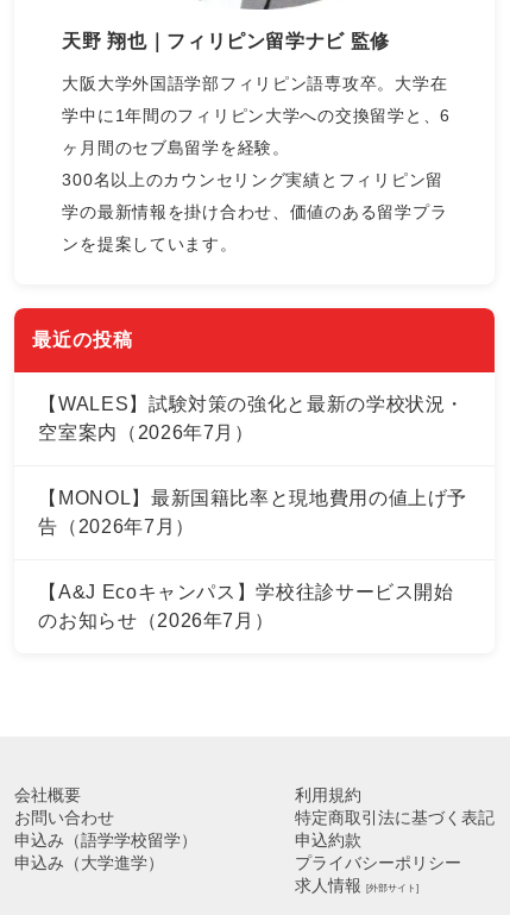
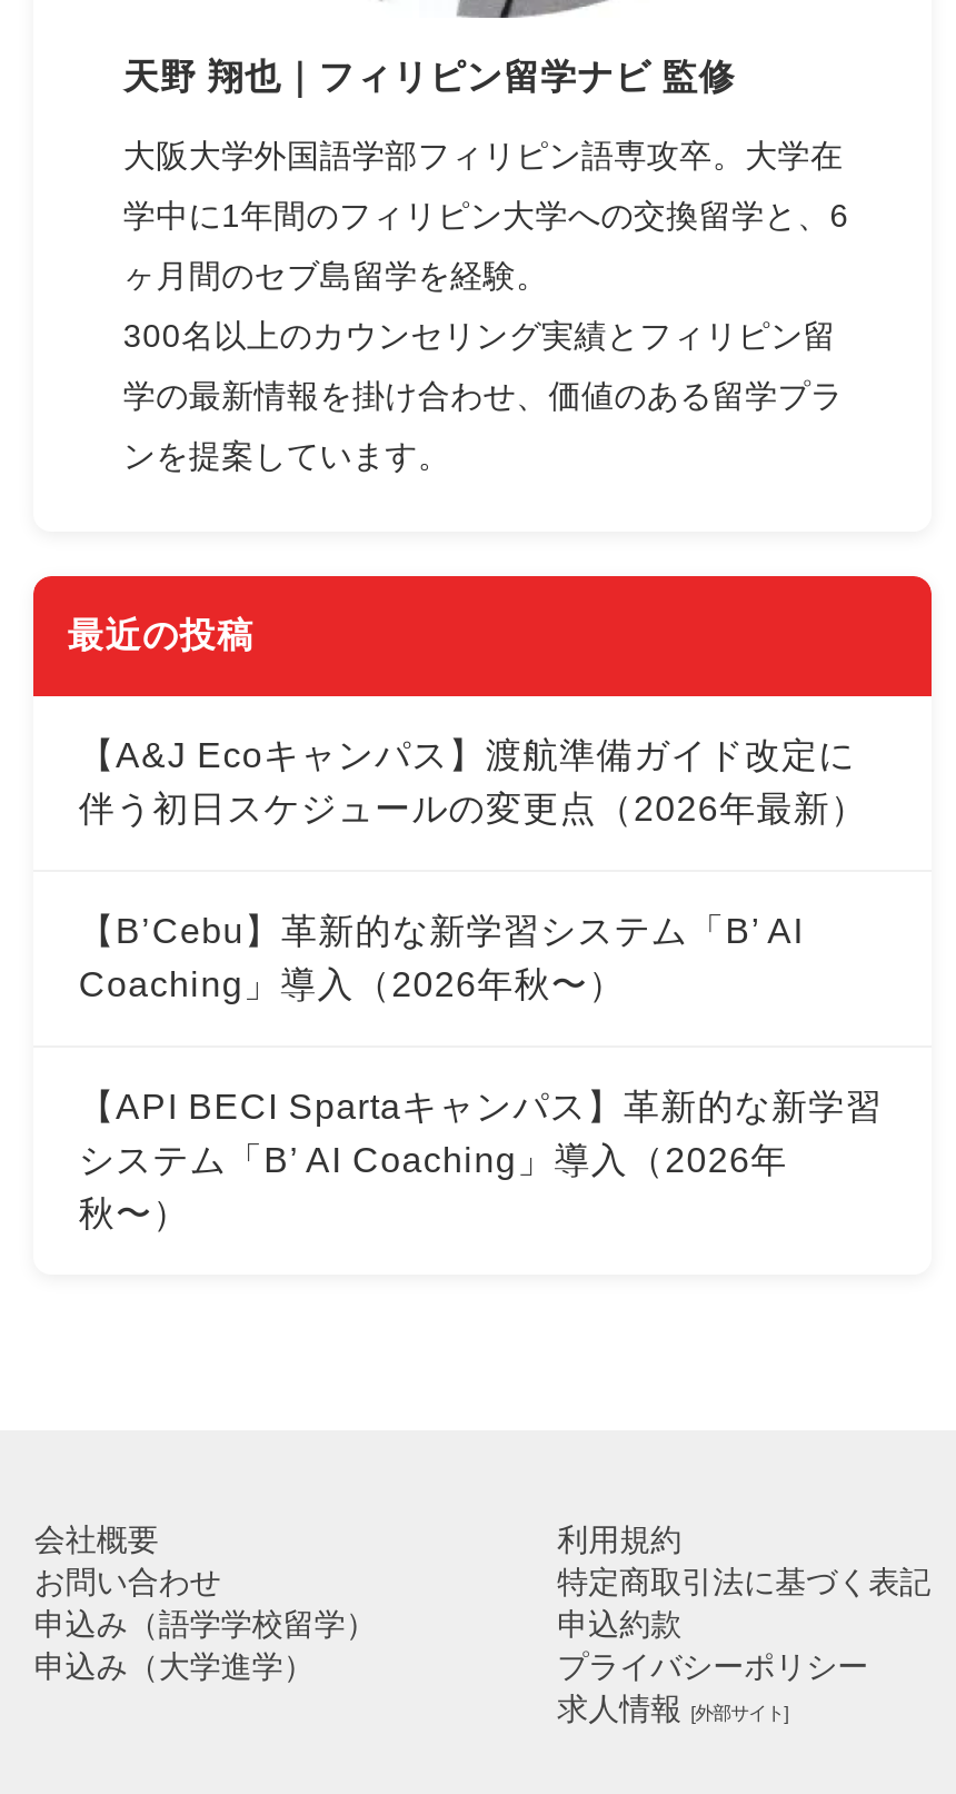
[39,394,465,442] 【WALES】試験対策の強化と最新の学校状況・ | 空室案内（2026年7月） -> [79,736,867,827] 【A&J Ecoキャンパス】渡航準備ガイド改定に | 伴う初日スケジュールの変更点（2026年最新）
[39,488,467,536] 【MONOL】最新国籍比率と現地費用の値上げ予 | 告（2026年7月） -> [79,912,803,1003] 【B’Cebu】革新的な新学習システム「B’ AI | Coaching」導入（2026年秋〜）
[39,582,454,630] 【A&J Ecoキャンパス】学校往診サービス開始 | のお知らせ（2026年7月） -> [79,1087,883,1232] 【API BECI Spartaキャンパス】革新的な新学習 | システム「B’ AI Coaching」導入（2026年 | 秋〜）

